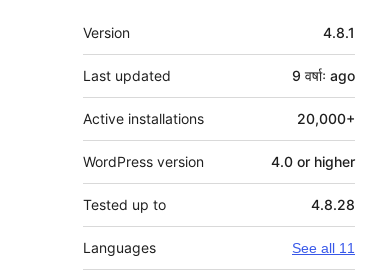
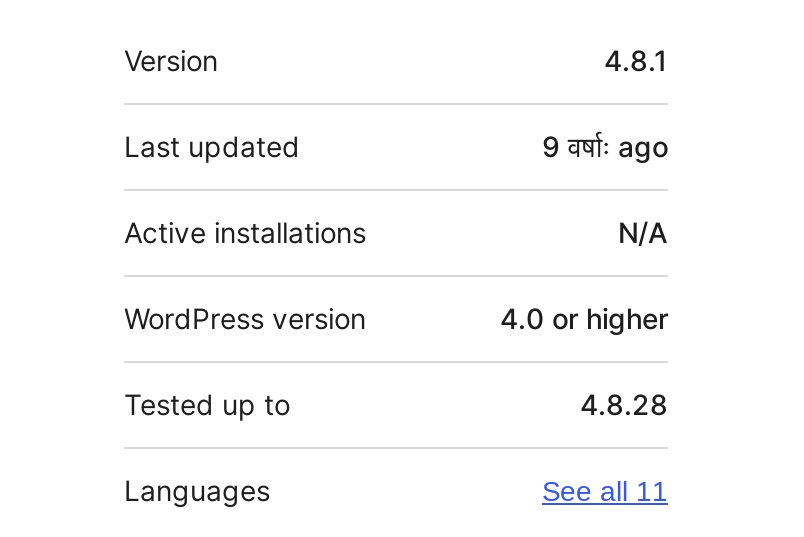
[297,110,355,127] 20,000+ -> [618,215,668,249] N/A

